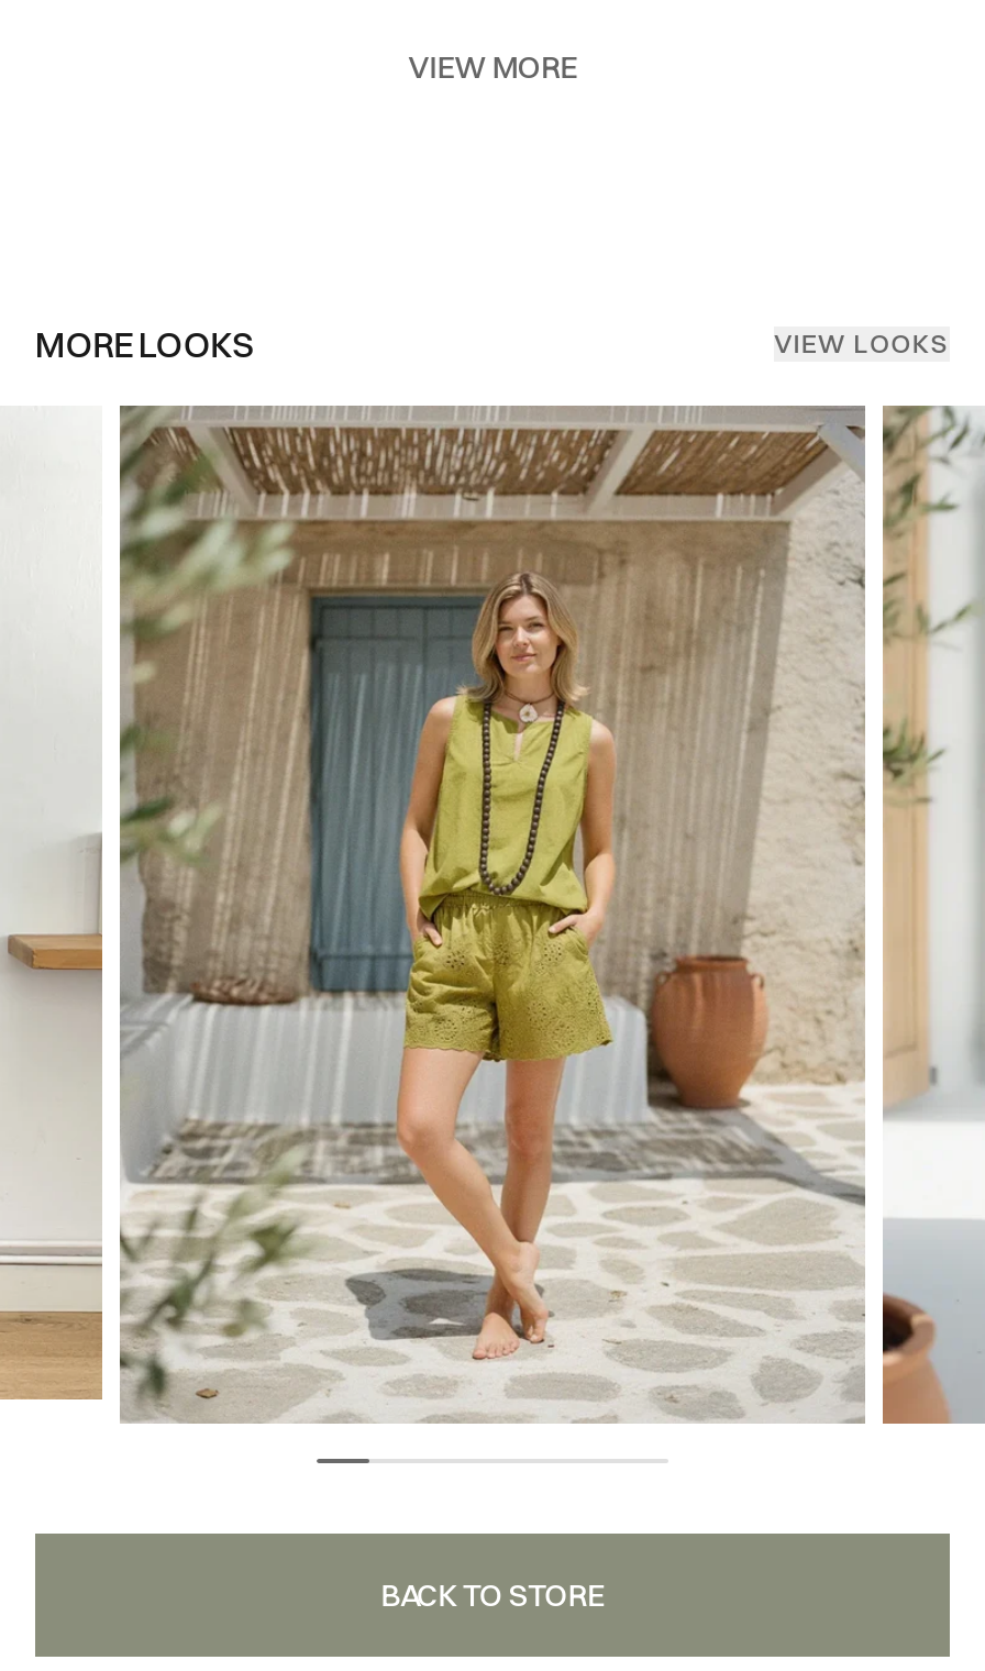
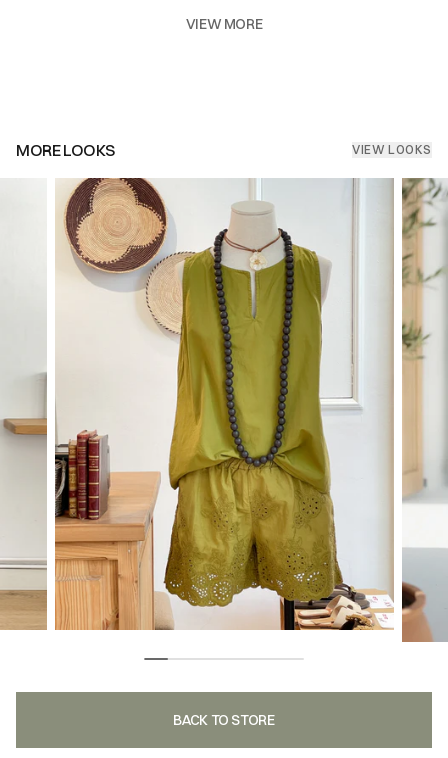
[101,403,886,1426] [image] -> [54,178,394,641] [image]

